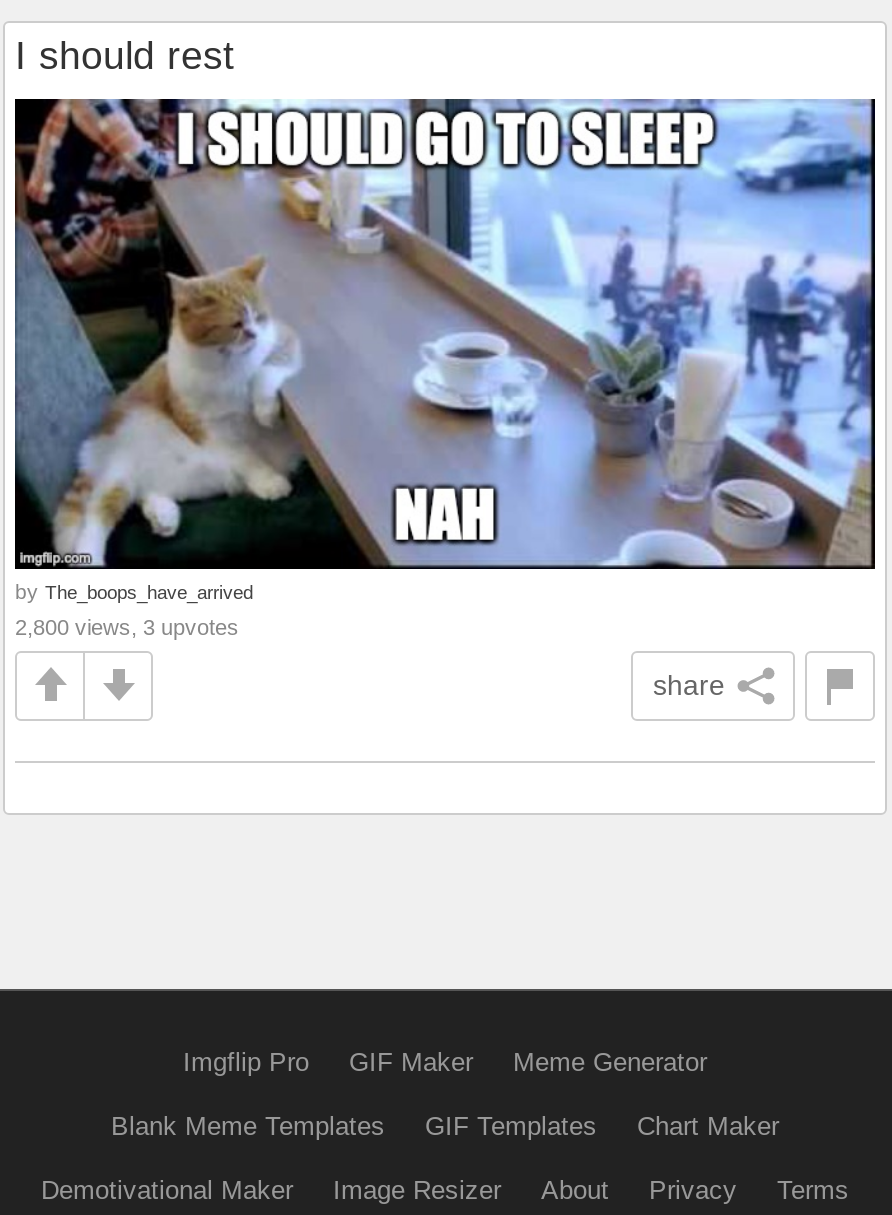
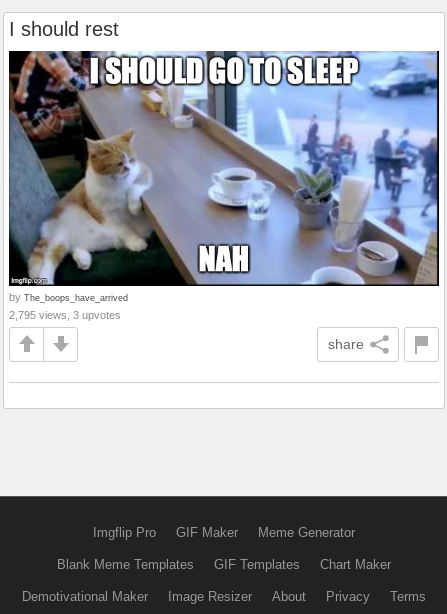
[15,614,239,638] 2,800 views, 3 upvotes -> [9,308,121,320] 2,795 views, 3 upvotes

